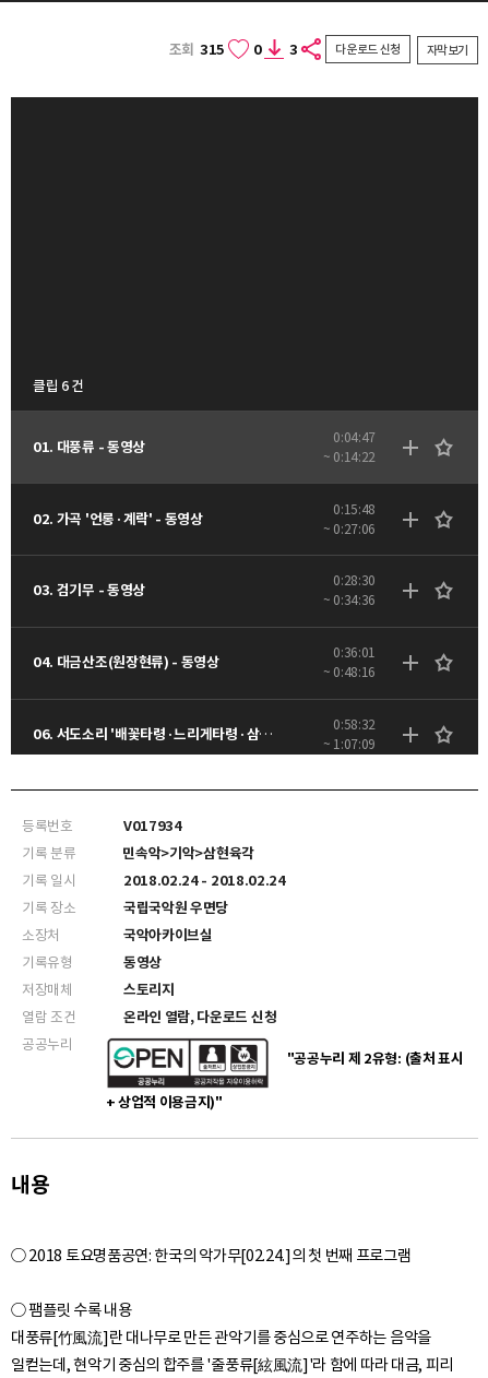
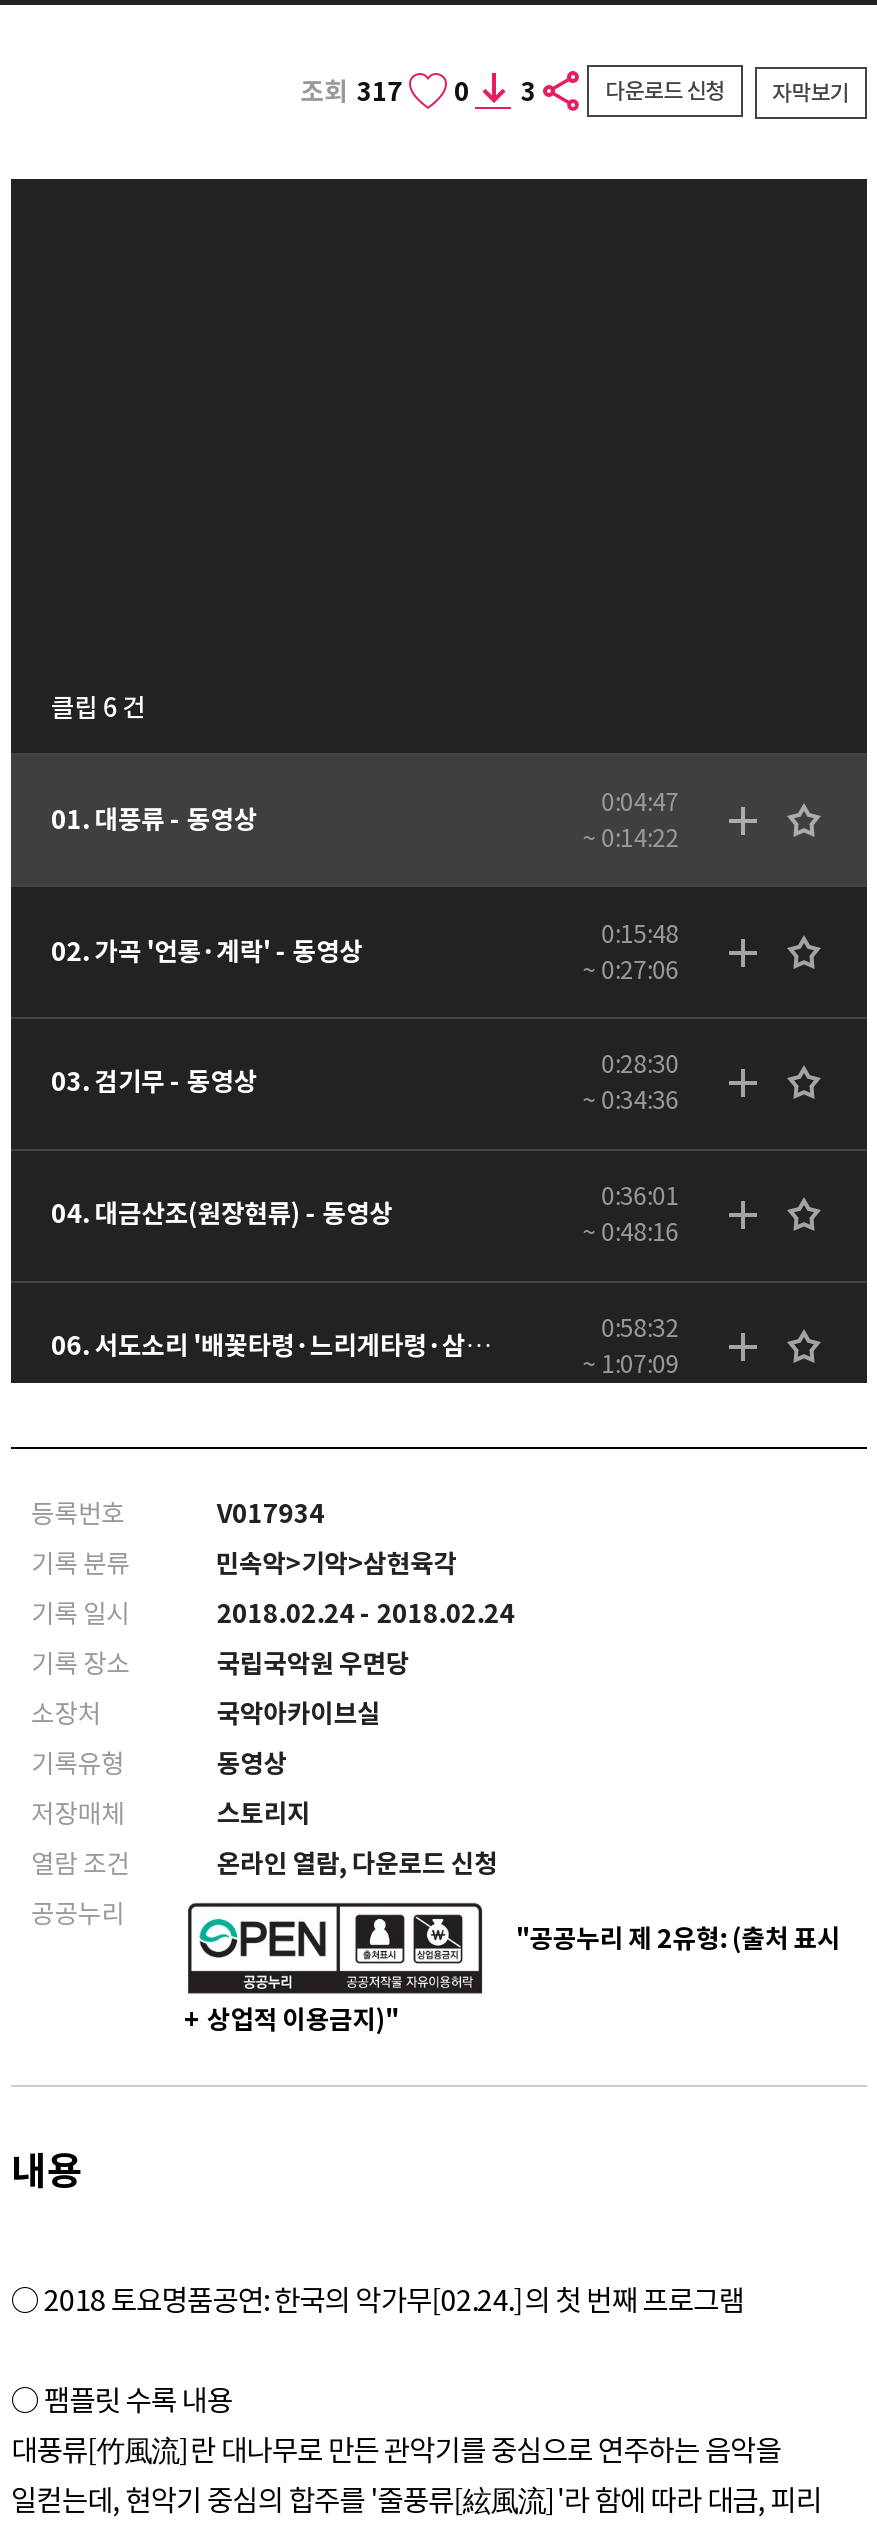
[169,40,297,59] 조회 315 0 3 -> [301,74,536,108] 조회 317 0 3

